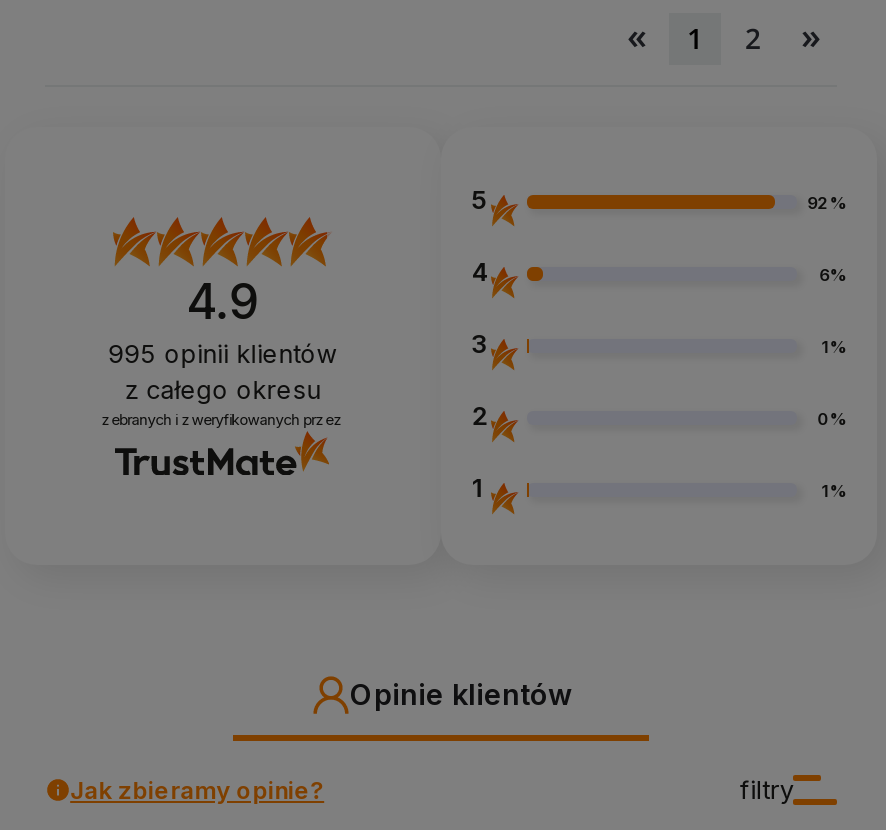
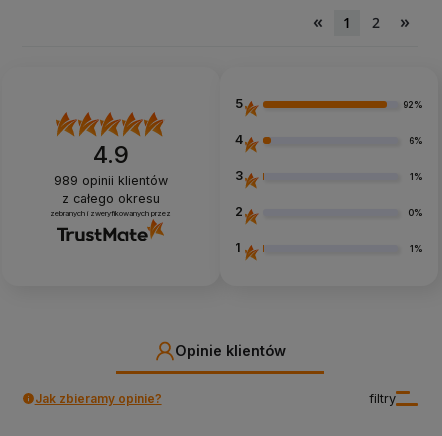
[109,338,337,368] 995 opinii klientów -> [54,173,168,188] 989 opinii klientów

